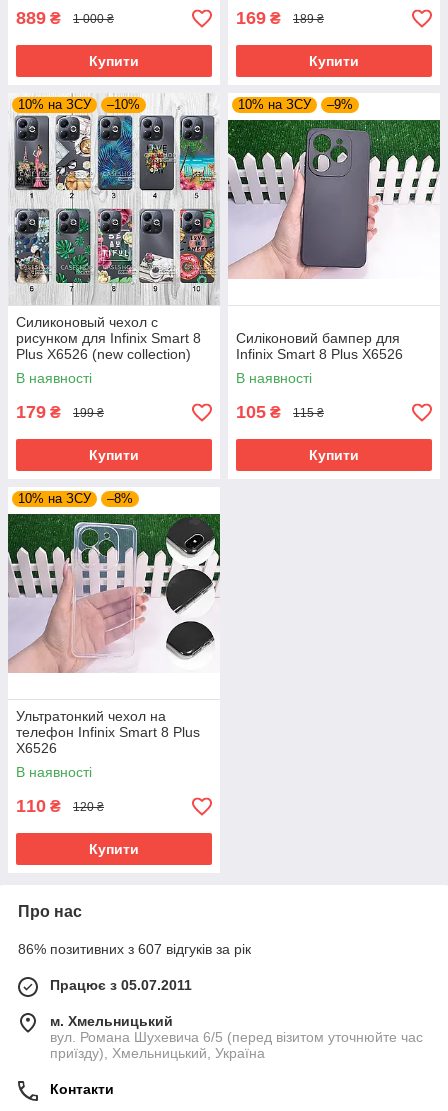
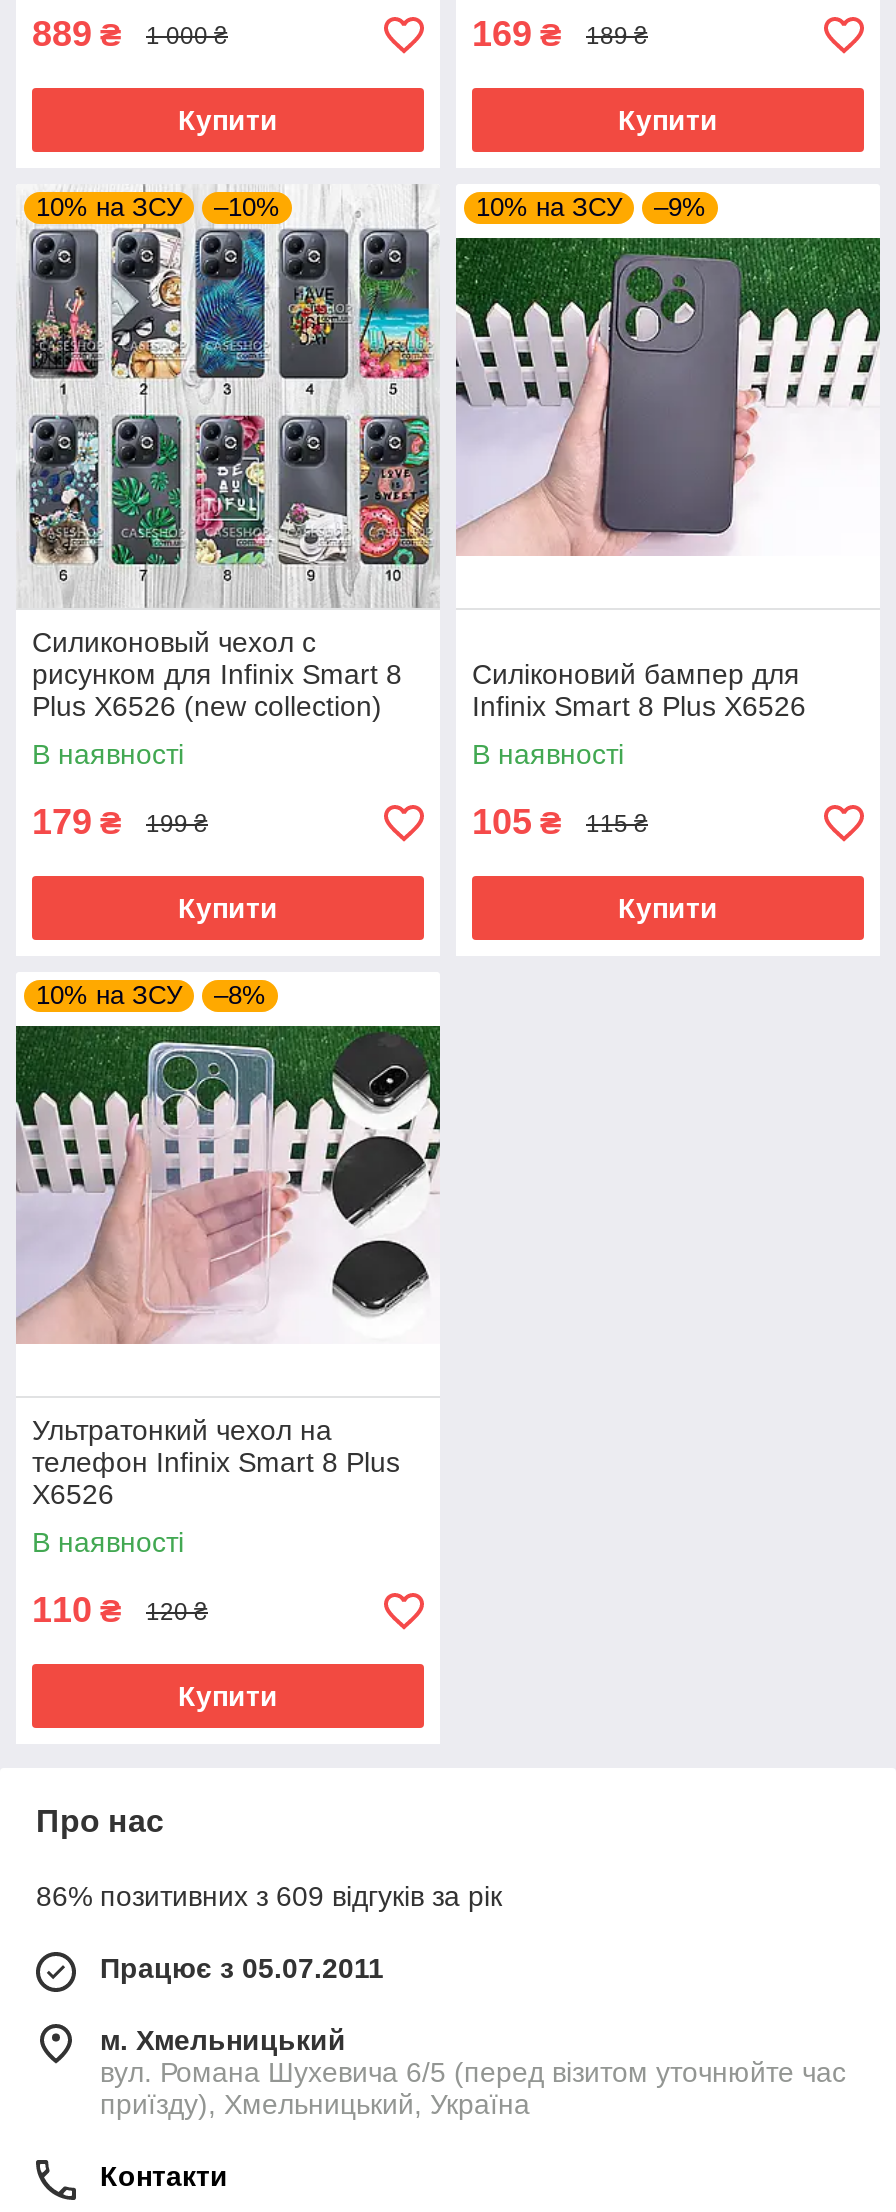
[18,941,251,957] 86% позитивних з 607 відгуків за рік -> [36,1881,502,1913] 86% позитивних з 609 відгуків за рік

